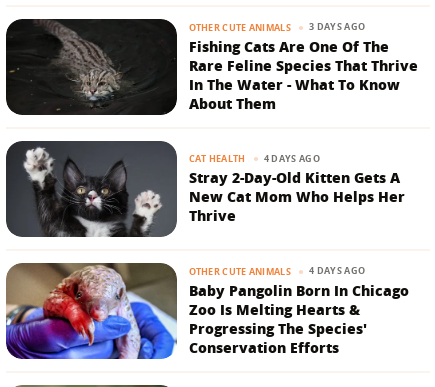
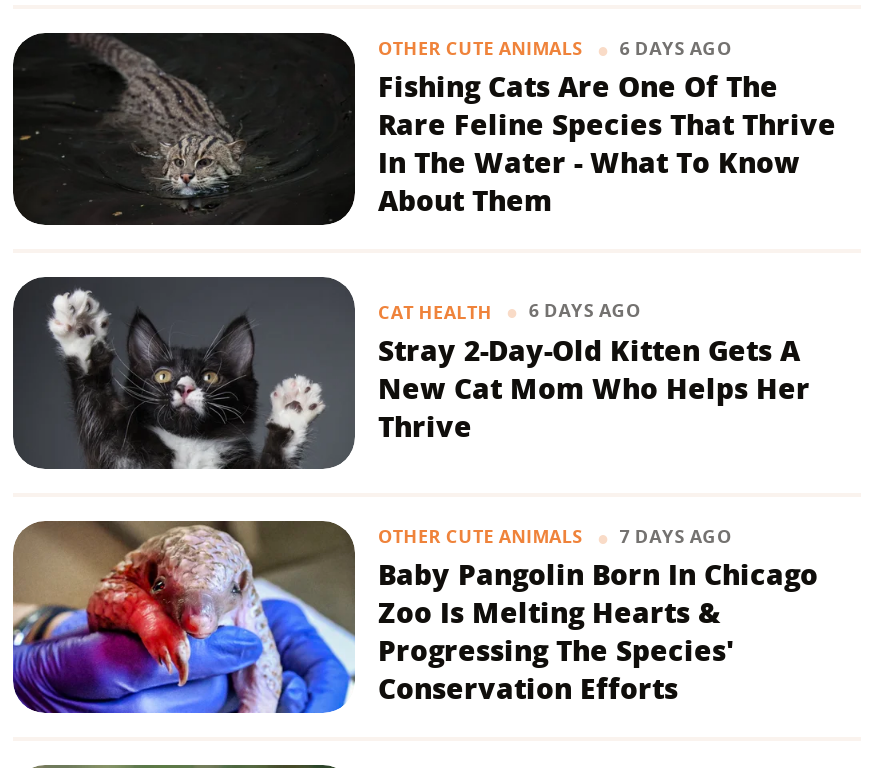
[188,20,365,34] OTHER CUTE ANIMALS 3 DAYS AGO -> [378,35,732,62] OTHER CUTE ANIMALS 6 DAYS AGO
[188,152,320,165] CAT HEALTH 4 DAYS AGO -> [378,298,641,325] CAT HEALTH 6 DAYS AGO
[188,264,365,278] OTHER CUTE ANIMALS 4 DAYS AGO -> [378,523,732,550] OTHER CUTE ANIMALS 7 DAYS AGO

